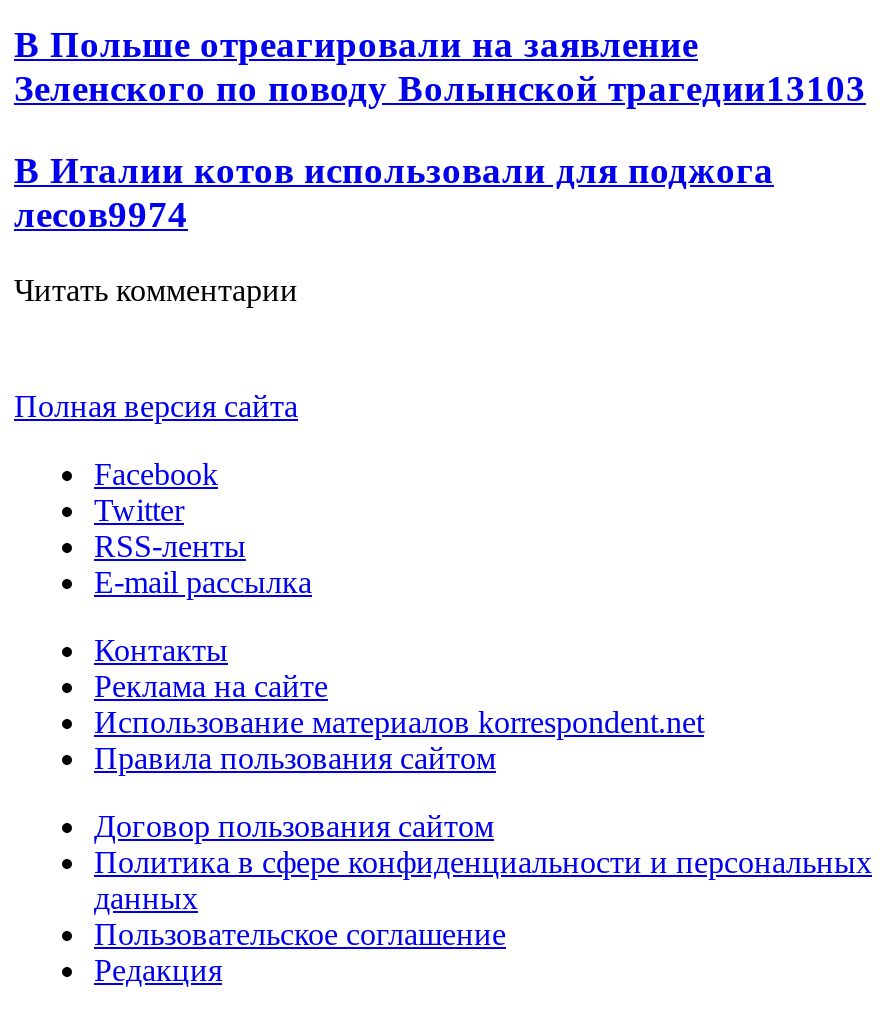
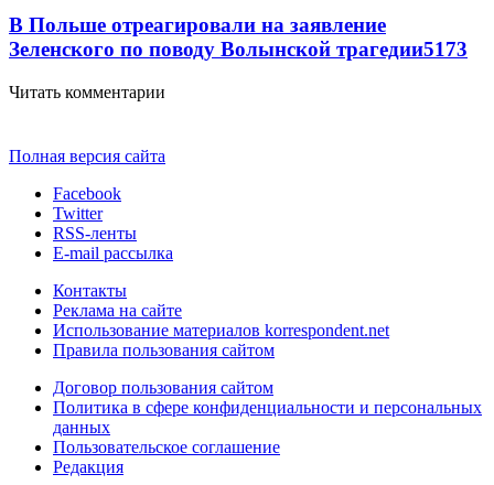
[14,67,866,234] Зеленского по поводу Волынской трагедии13103 | В Италии котов использовали для поджога | лесов9974 -> [9,37,468,60] Зеленского по поводу Волынской трагедии5173

